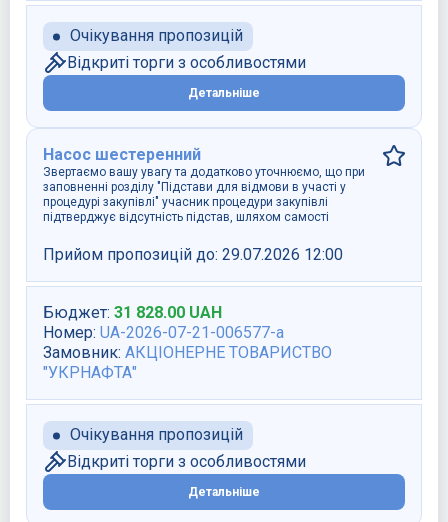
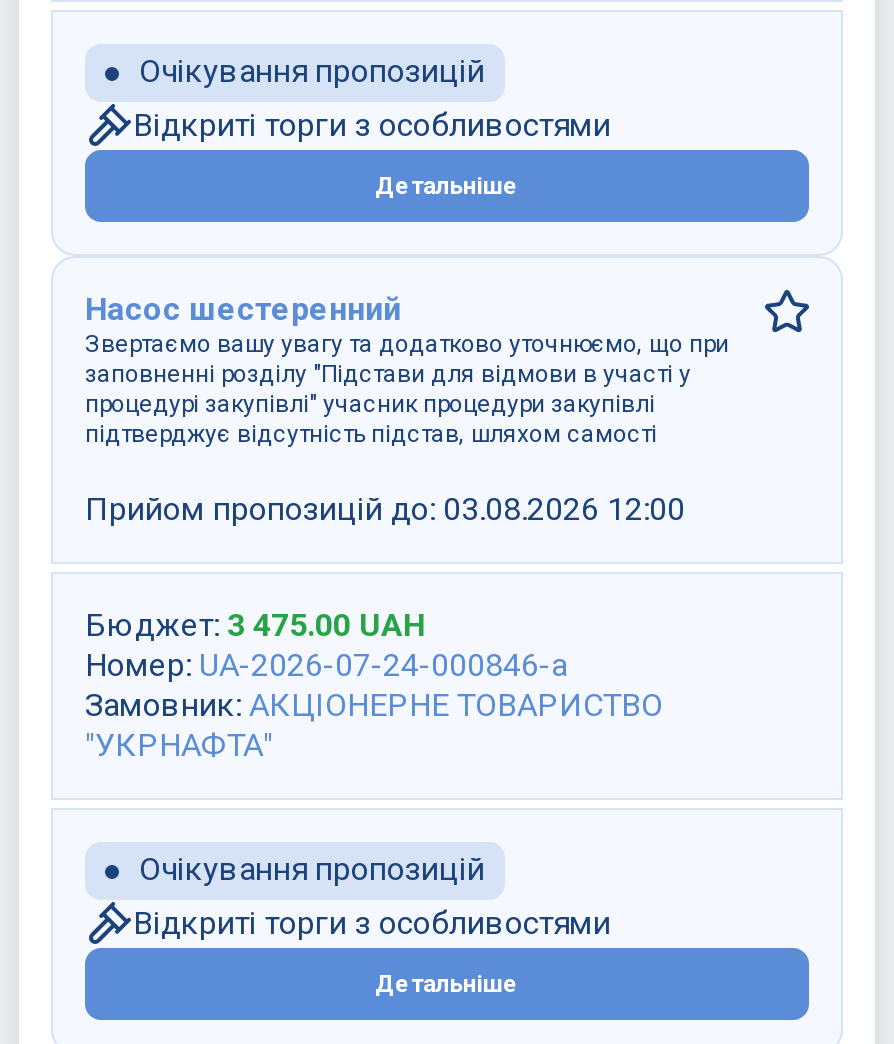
[43,245,343,264] Прийом пропозицій до: 29.07.2026 12:00 -> [85,490,685,528] Прийом пропозицій до: 03.08.2026 12:00
[43,303,222,322] Бюджет: 31 828.00 UAH -> [85,606,425,644] Бюджет: 3 475.00 UAH
[43,323,284,342] Номер: UA-2026-07-21-006577-a -> [85,646,567,684] Номер: UA-2026-07-24-000846-a

